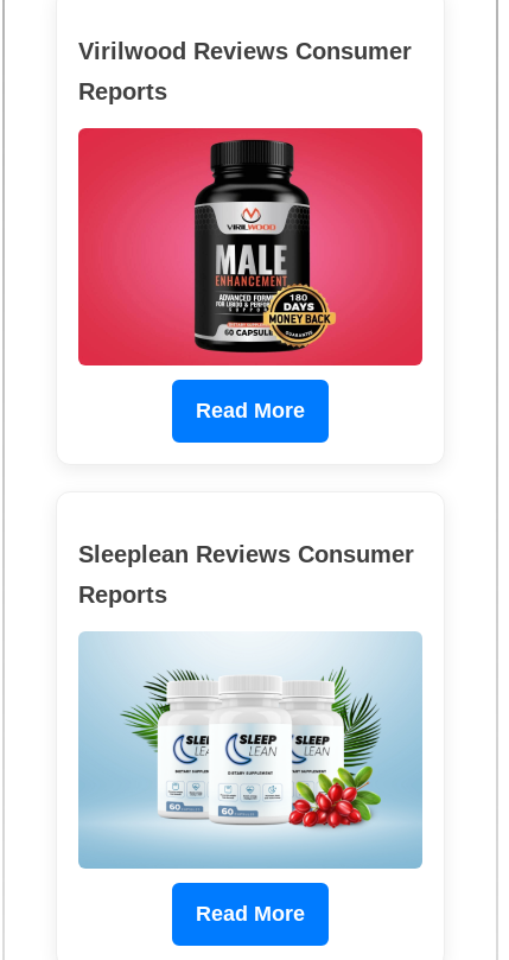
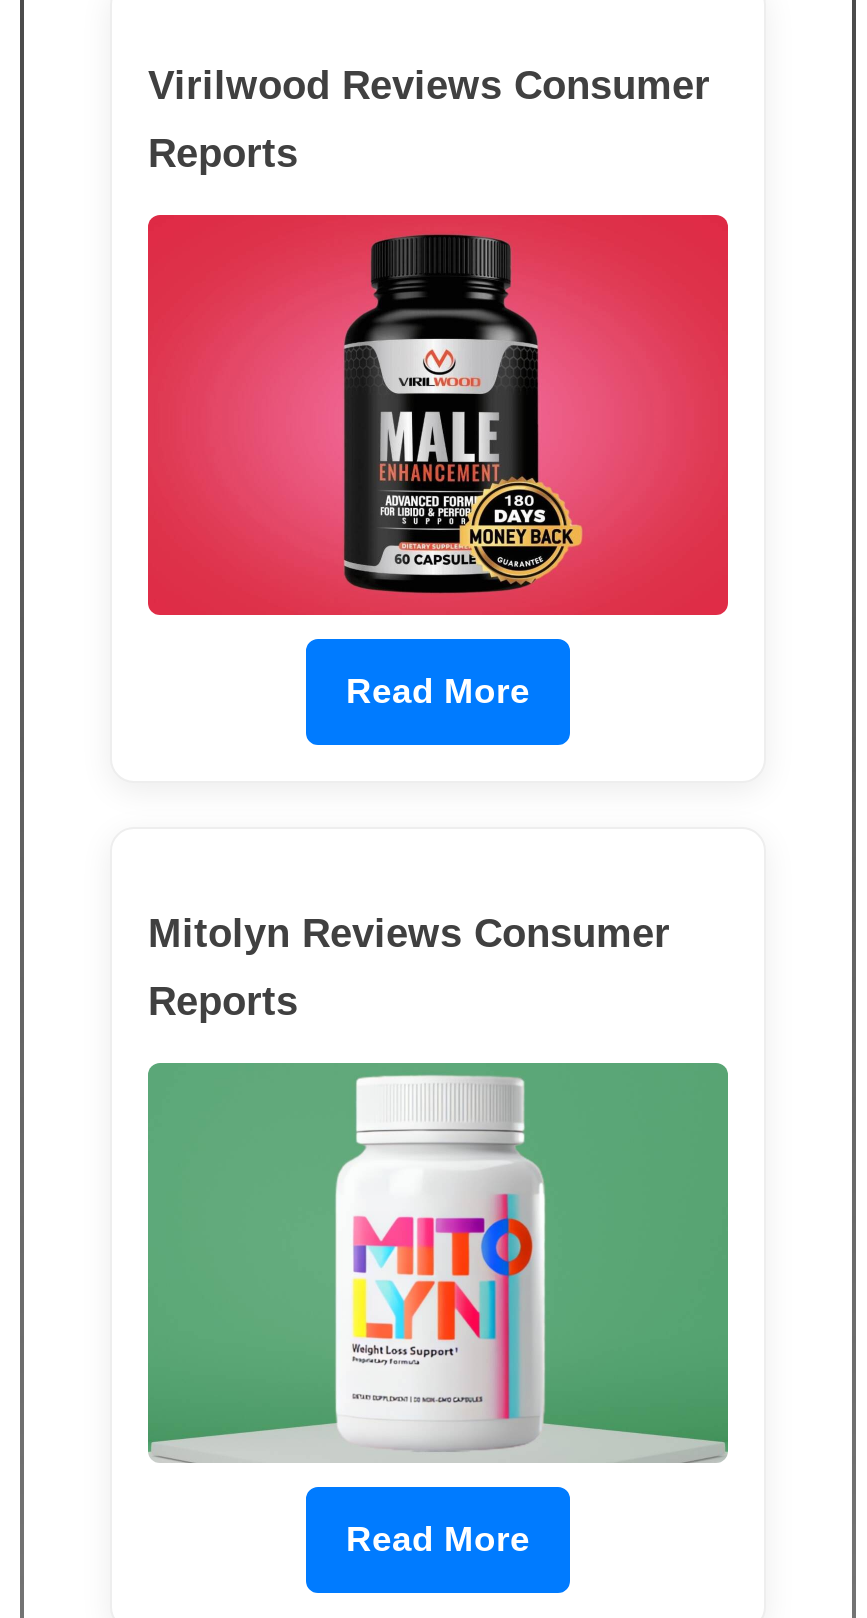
[78,541,414,567] Sleeplean Reviews Consumer -> [148,911,670,955] Mitolyn Reviews Consumer
[78,631,422,869] [image] -> [148,1062,730,1464] [image]

